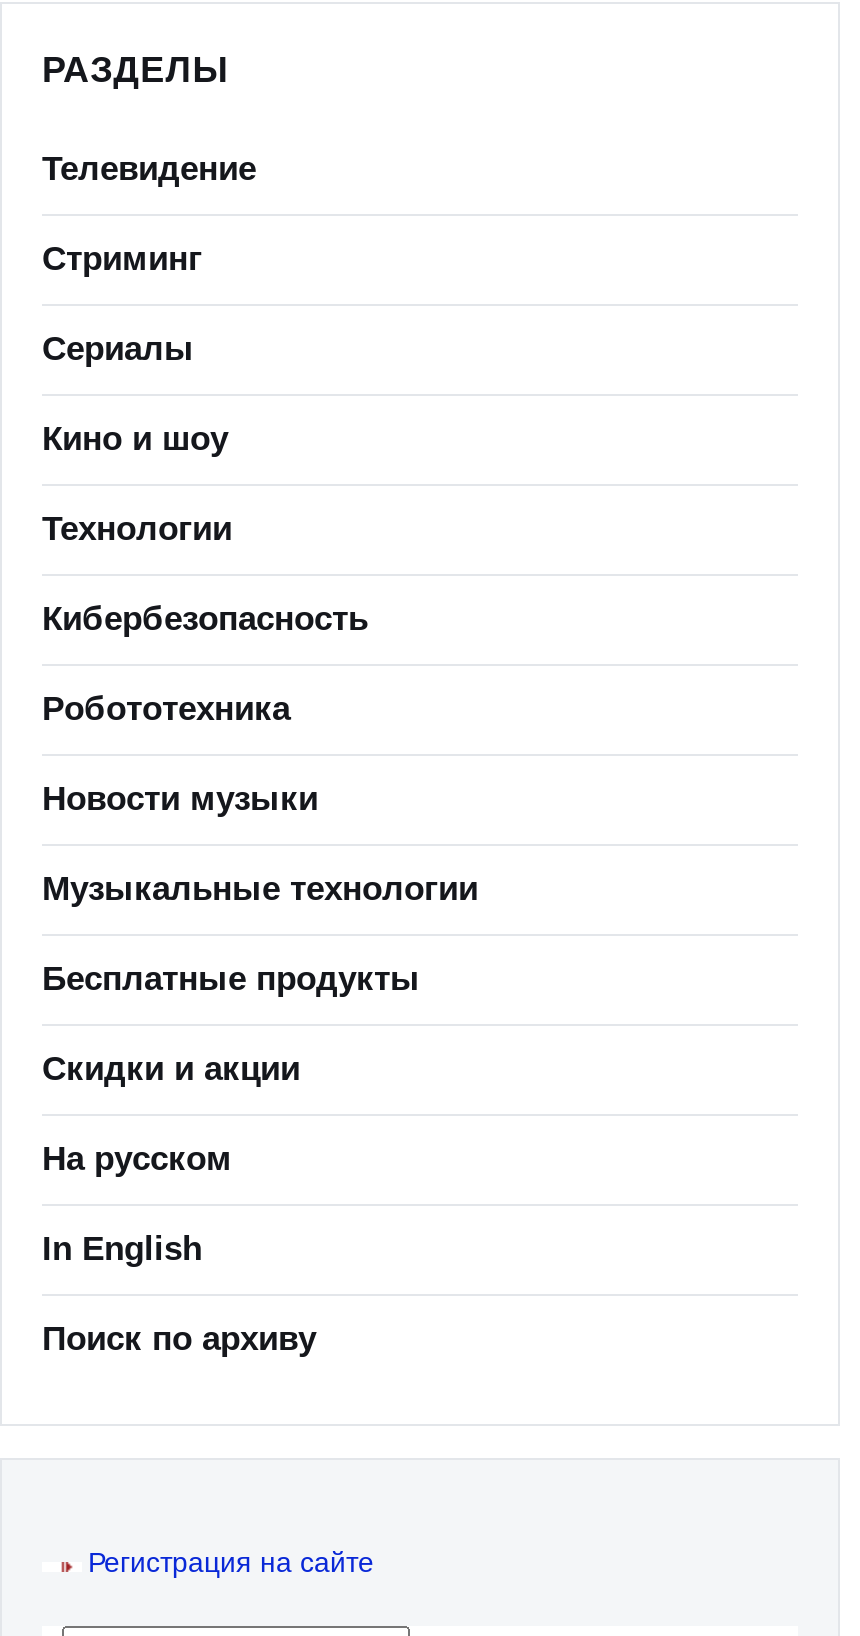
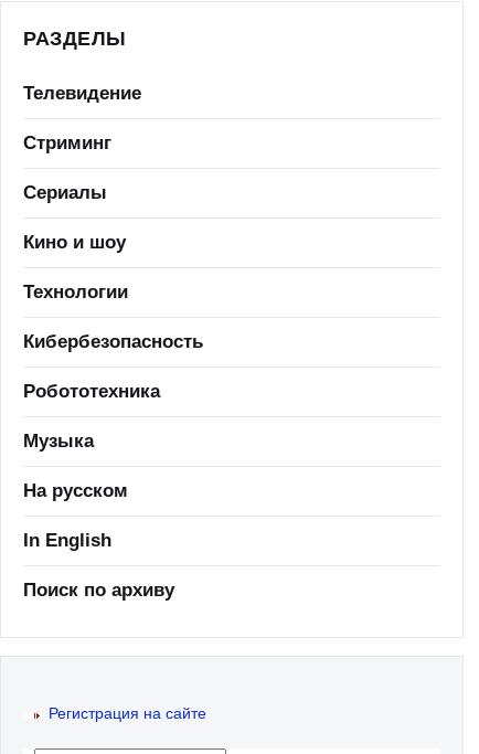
[42,780,478,1088] Новости музыки | Музыкальные технологии | Бесплатные продукты | Скидки и акции -> [23,431,94,452] Музыка

